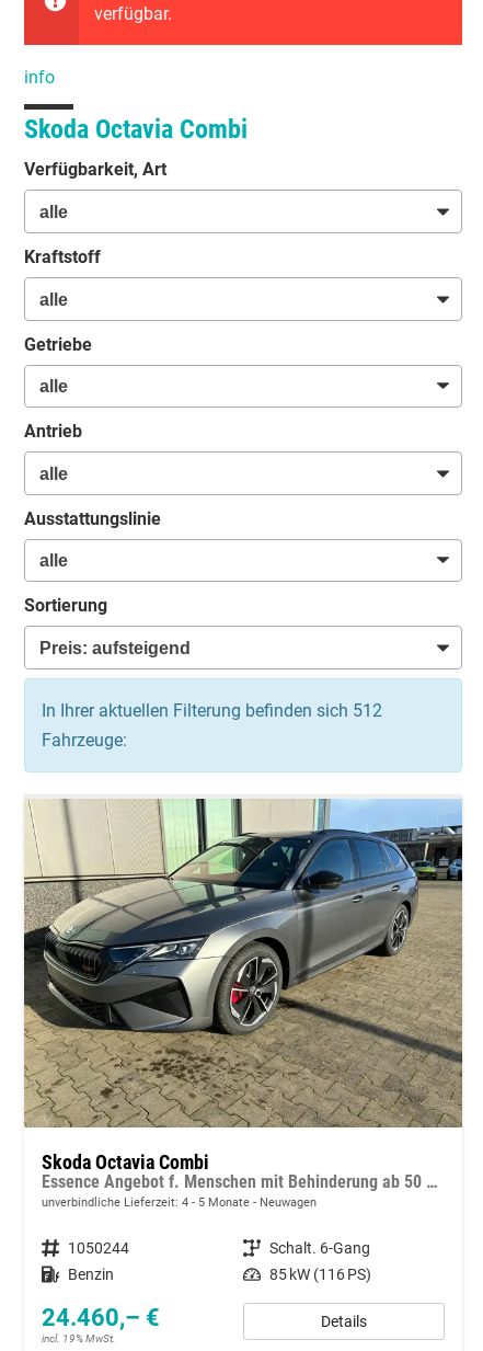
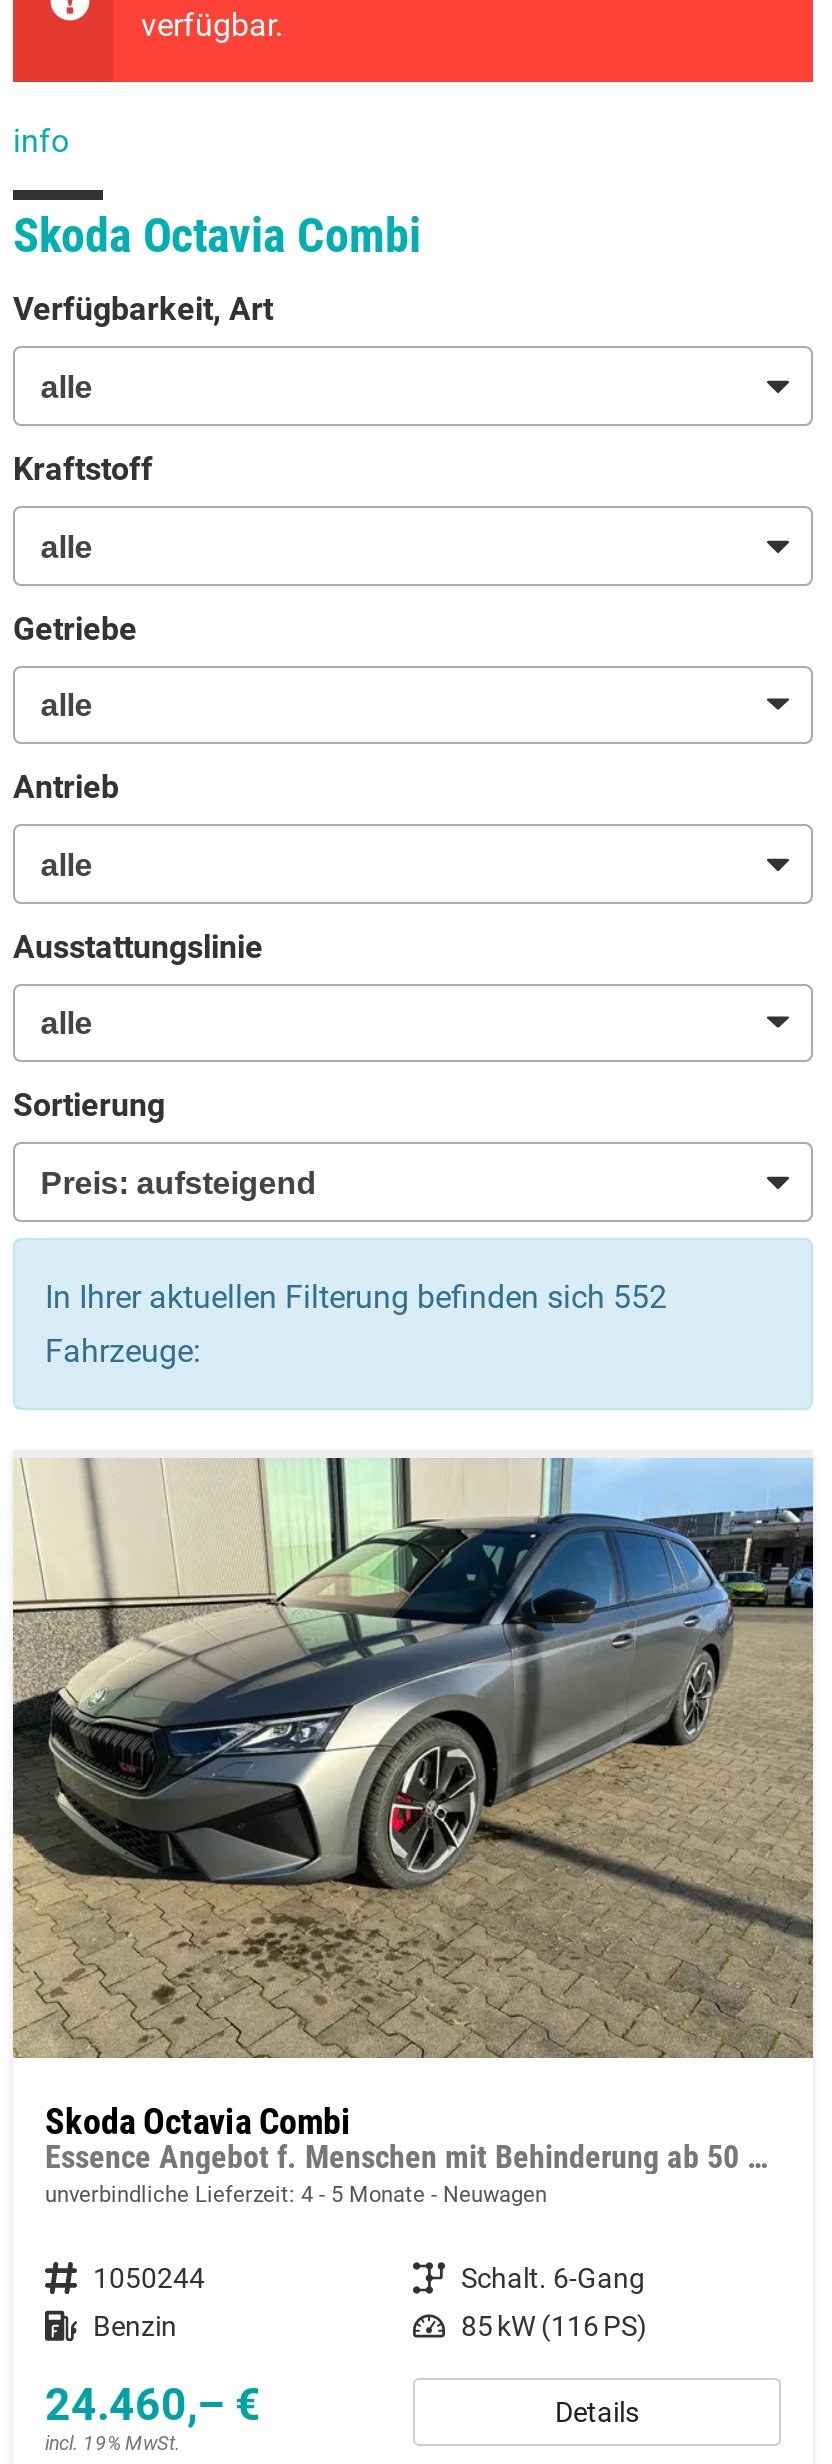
[42,700,382,721] In Ihrer aktuellen Filterung befinden sich 512 -> [45,1278,667,1316] In Ihrer aktuellen Filterung befinden sich 552

